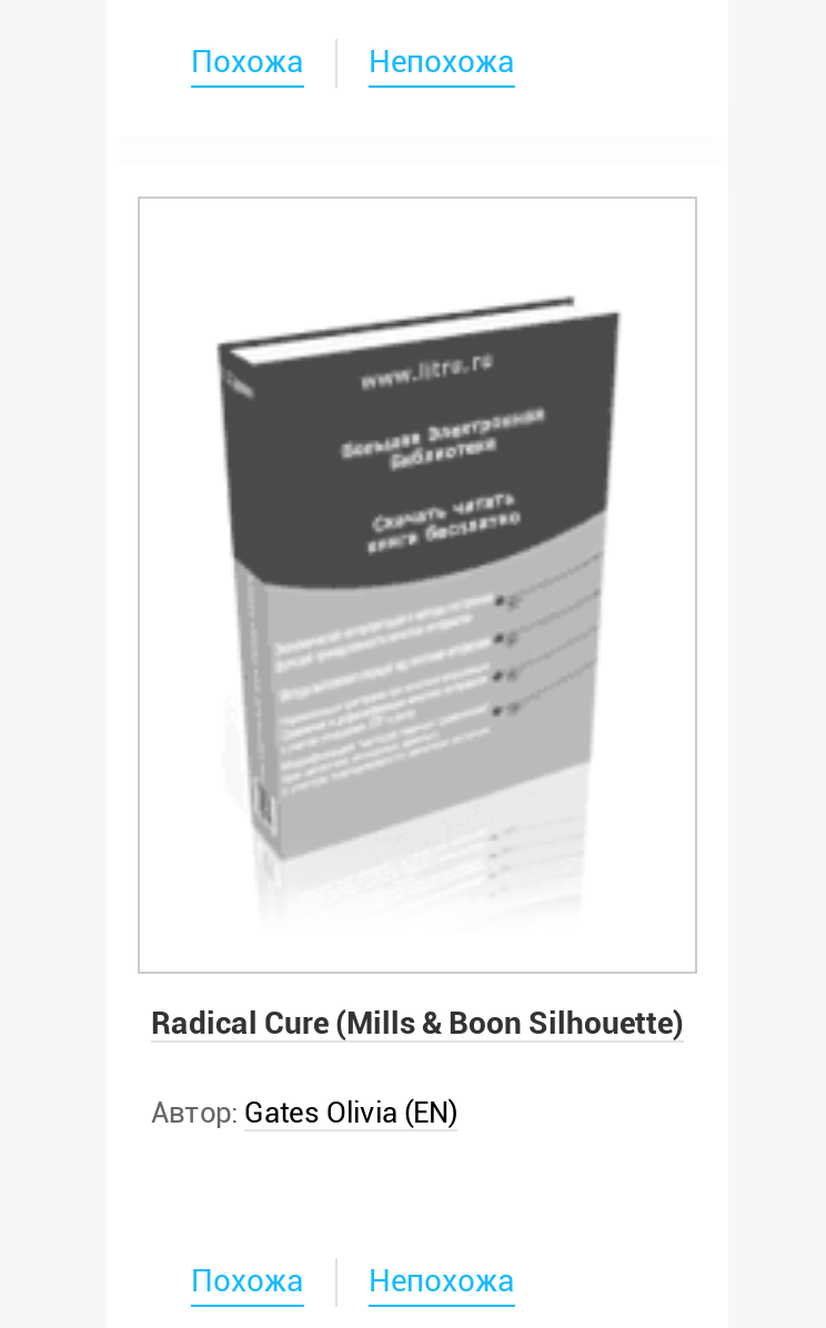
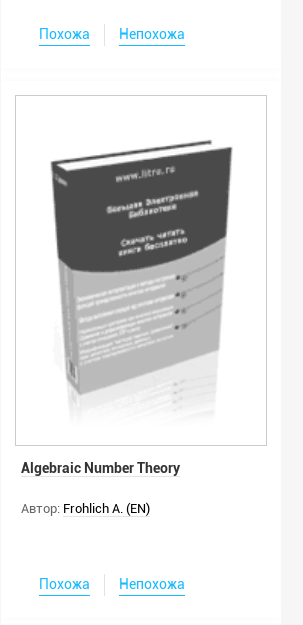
[151,1006,684,1042] Radical Cure (Mills & Boon Silhouette) -> [21,460,180,476] Algebraic Number Theory
[151,1097,457,1130] Автор: Gates Olivia (EN) -> [21,501,150,516] Автор: Frohlich A. (EN)

